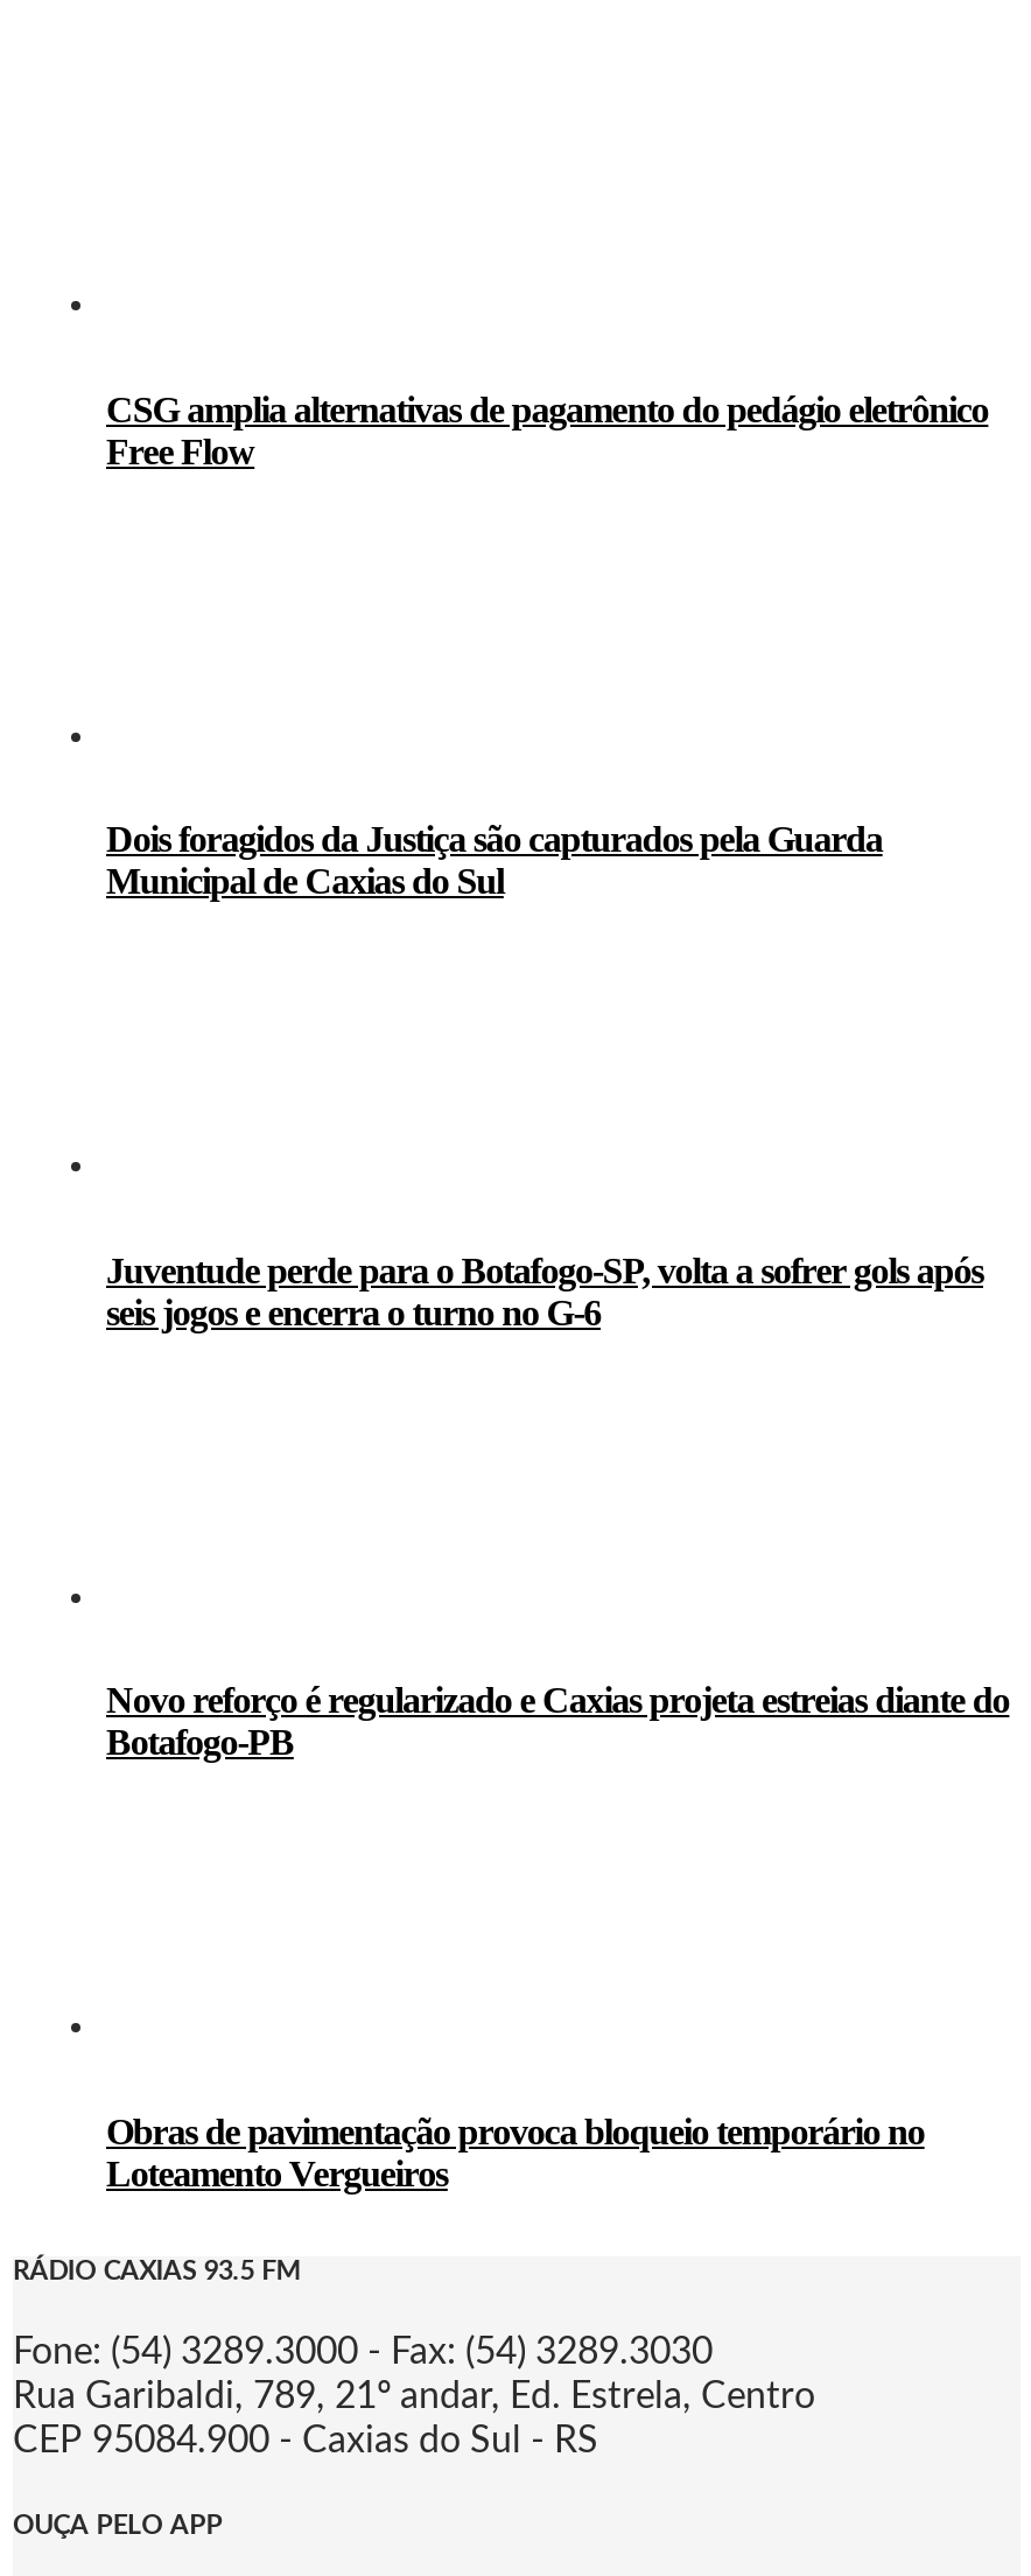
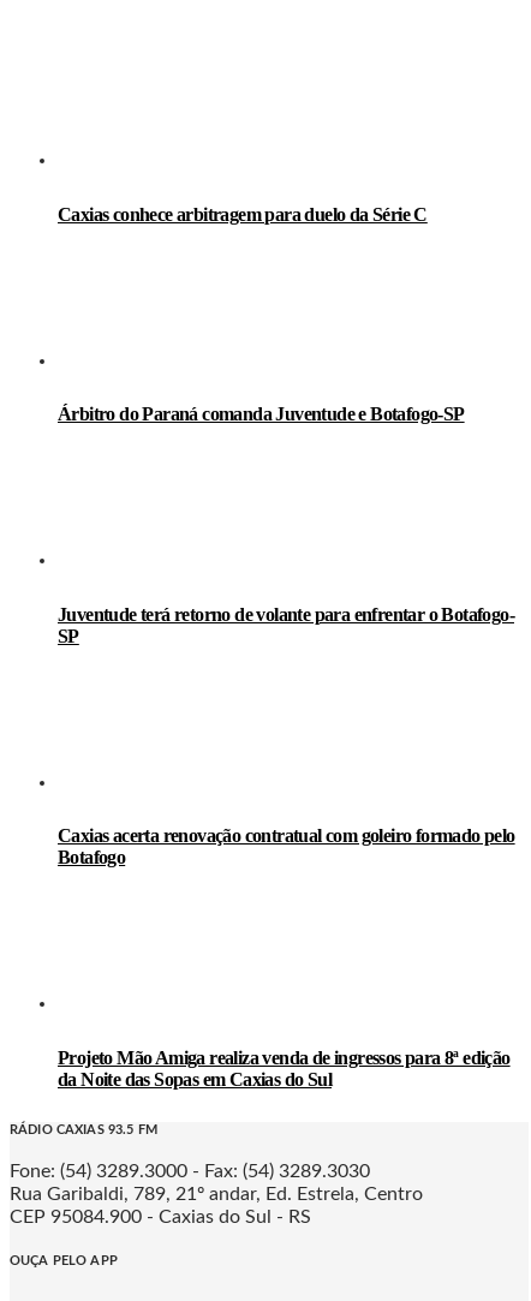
[106,390,988,471] CSG amplia alternativas de pagamento do pedágio eletrônico | Free Flow -> [58,204,427,225] Caxias conhece arbitragem para duelo da Série C
[106,820,882,902] Dois foragidos da Justiça são capturados pela Guarda | Municipal de Caxias do Sul -> [58,404,464,425] Árbitro do Paraná comanda Juventude e Botafogo-SP
[106,1250,983,1332] Juventude perde para o Botafogo-SP, volta a sofrer gols após | seis jogos e encerra o turno no G-6 -> [58,604,514,646] Juventude terá retorno de volante para enfrentar o Botafogo- | SP
[106,1681,1009,1762] Novo reforço é regularizado e Caxias projeta estreias diante do | Botafogo-PB -> [58,826,515,868] Caxias acerta renovação contratual com goleiro formado pelo | Botafogo
[106,2111,924,2193] Obras de pavimentação provoca bloqueio temporário no | Loteamento Vergueiros -> [58,1047,510,1089] Projeto Mão Amiga realiza venda de ingressos para 8ª edição | da Noite das Sopas em Caxias do Sul

